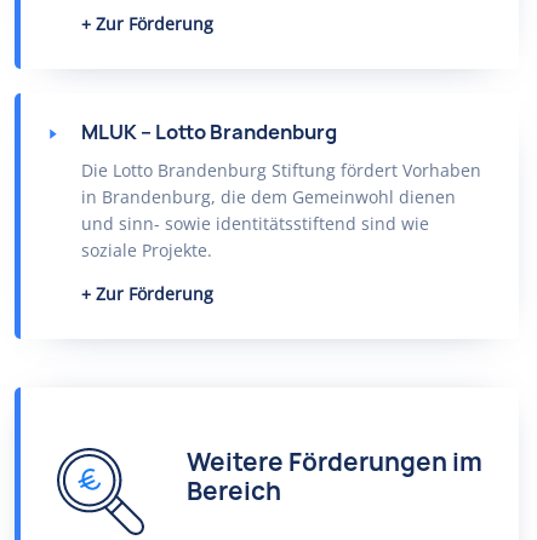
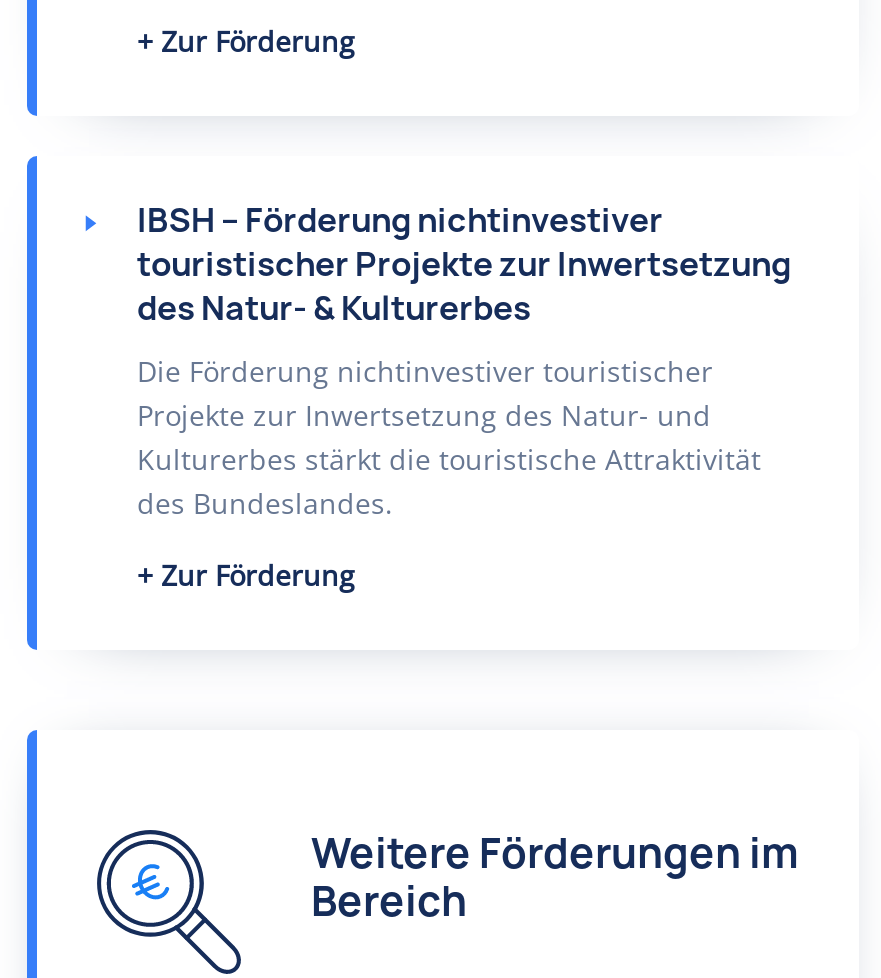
[81,119,337,145] MLUK – Lotto Brandenburg -> [137,198,791,330] IBSH – Förderung nichtinvestiver | touristischer Projekte zur Inwertsetzung | des Natur- & Kulturerbes
[81,159,481,262] Die Lotto Brandenburg Stiftung fördert Vorhaben | in Brandenburg, die dem Gemeinwohl dienen | und sinn- sowie identitätsstiftend sind wie | soziale Projekte. -> [137,352,761,522] Die Förderung nichtinvestiver touristischer | Projekte zur Inwertsetzung des Natur- und | Kulturerbes stärkt die touristische Attraktivität | des Bundeslandes.

